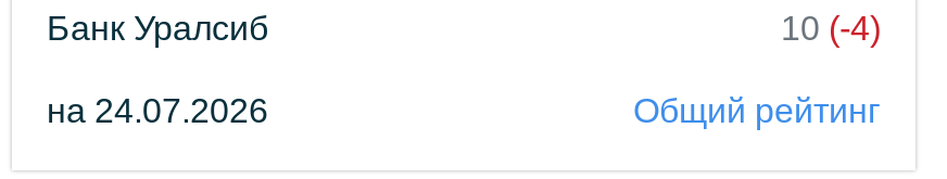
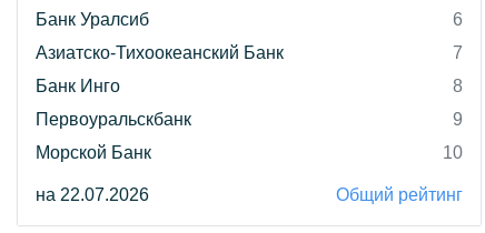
[47,10,881,129] 10 (-4) | на 24.07.2026 -> [36,10,463,204] 6 | Азиатско-Тихоокеанский Банк | 7 | Банк Инго | 8 | Первоуральскбанк | 9 | Морской Банк | 10 | на 22.07.2026

